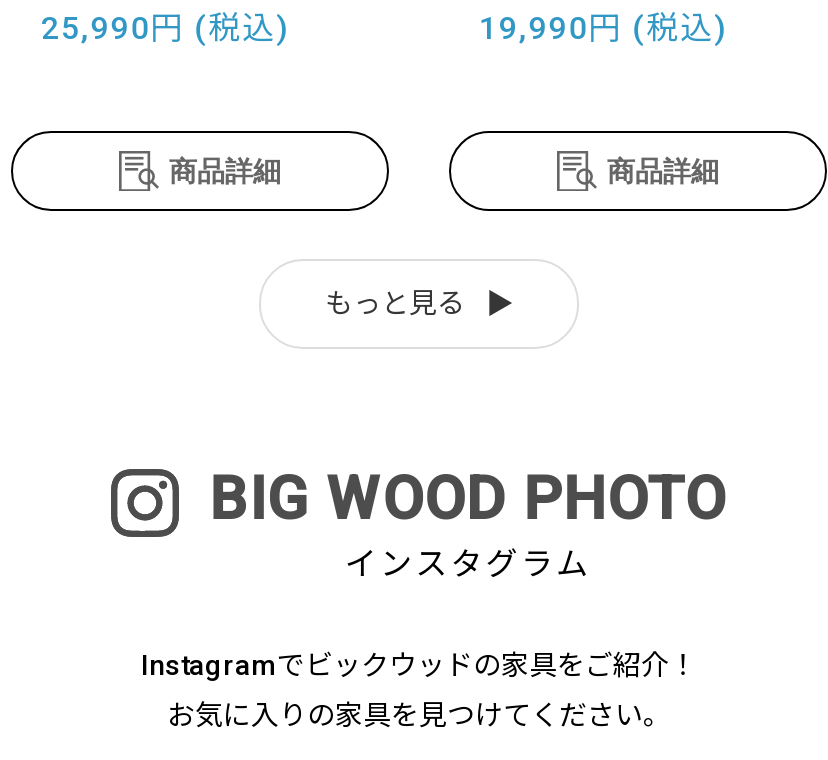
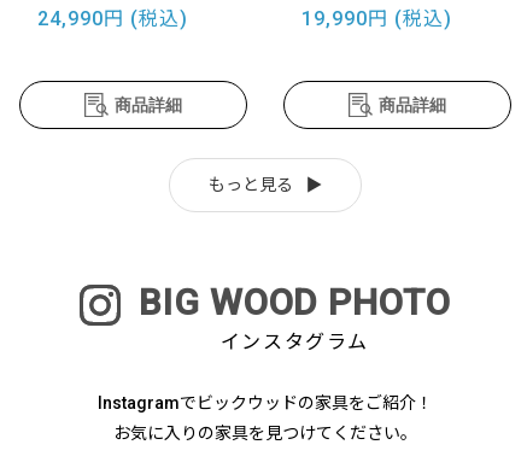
[41,9,290,47] 25,990円 (税込) -> [37,7,188,30] 24,990円 (税込)

